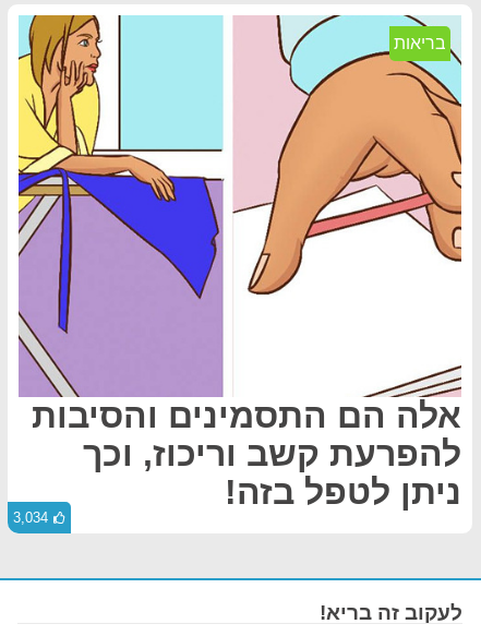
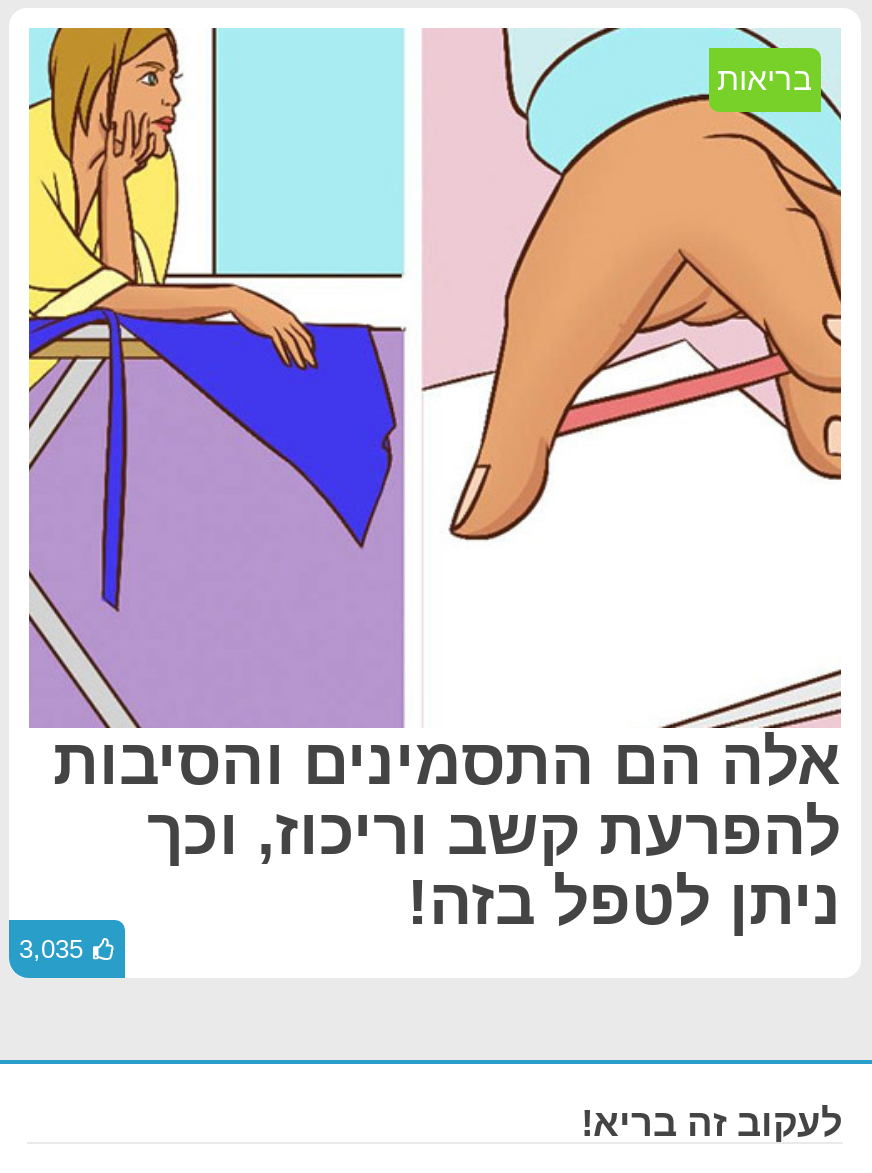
[13,509,48,526] 3,034 -> [19,934,83,964] 3,035

